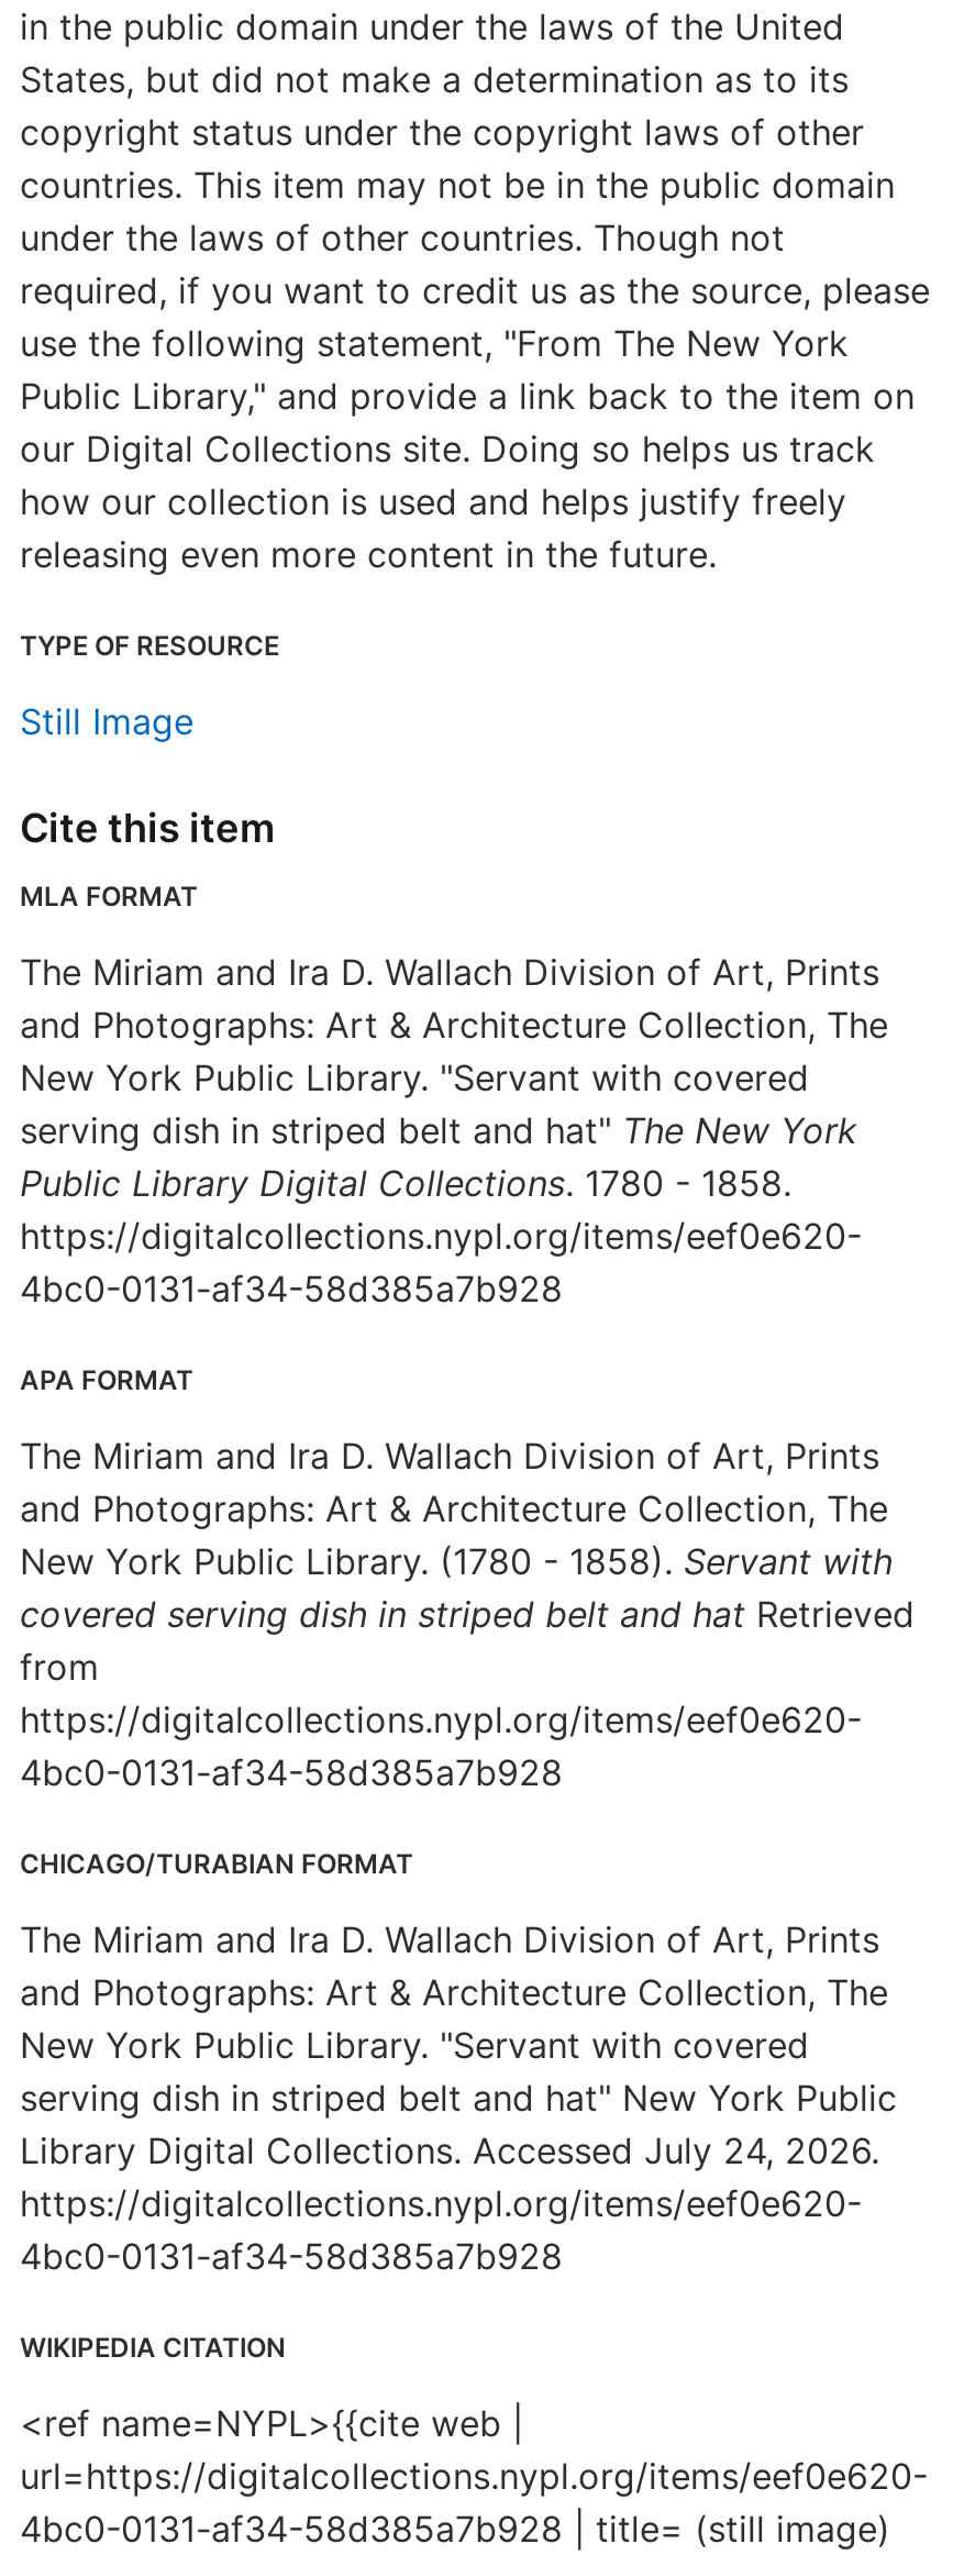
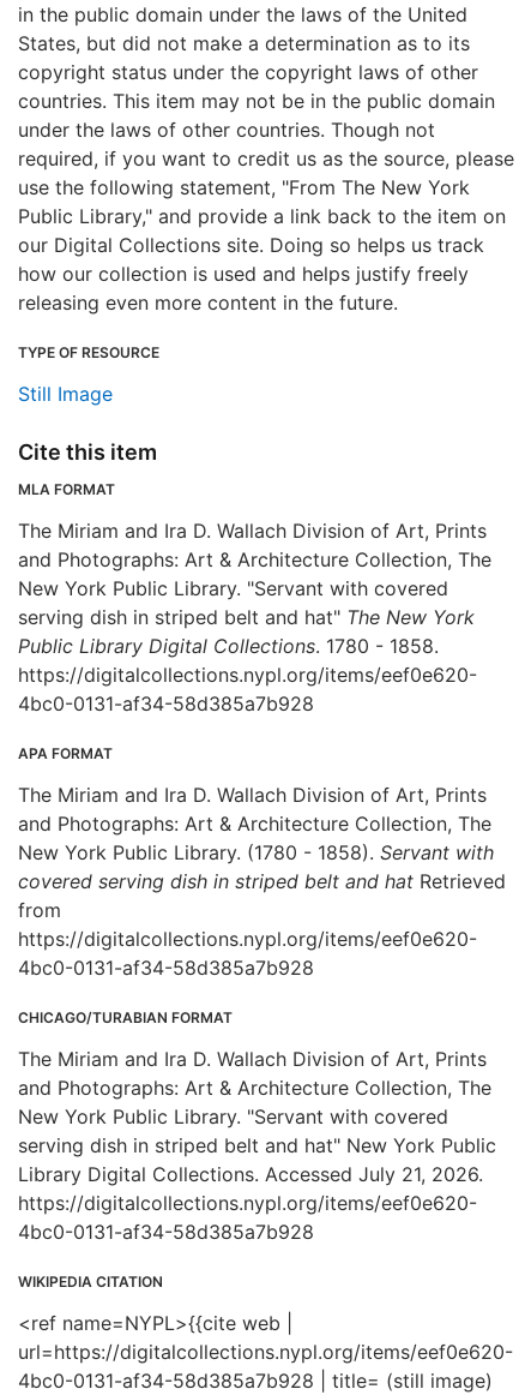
[20,2128,879,2172] Library Digital Collections. Accessed July 24, 2026. -> [18,1162,483,1186] Library Digital Collections. Accessed July 21, 2026.

